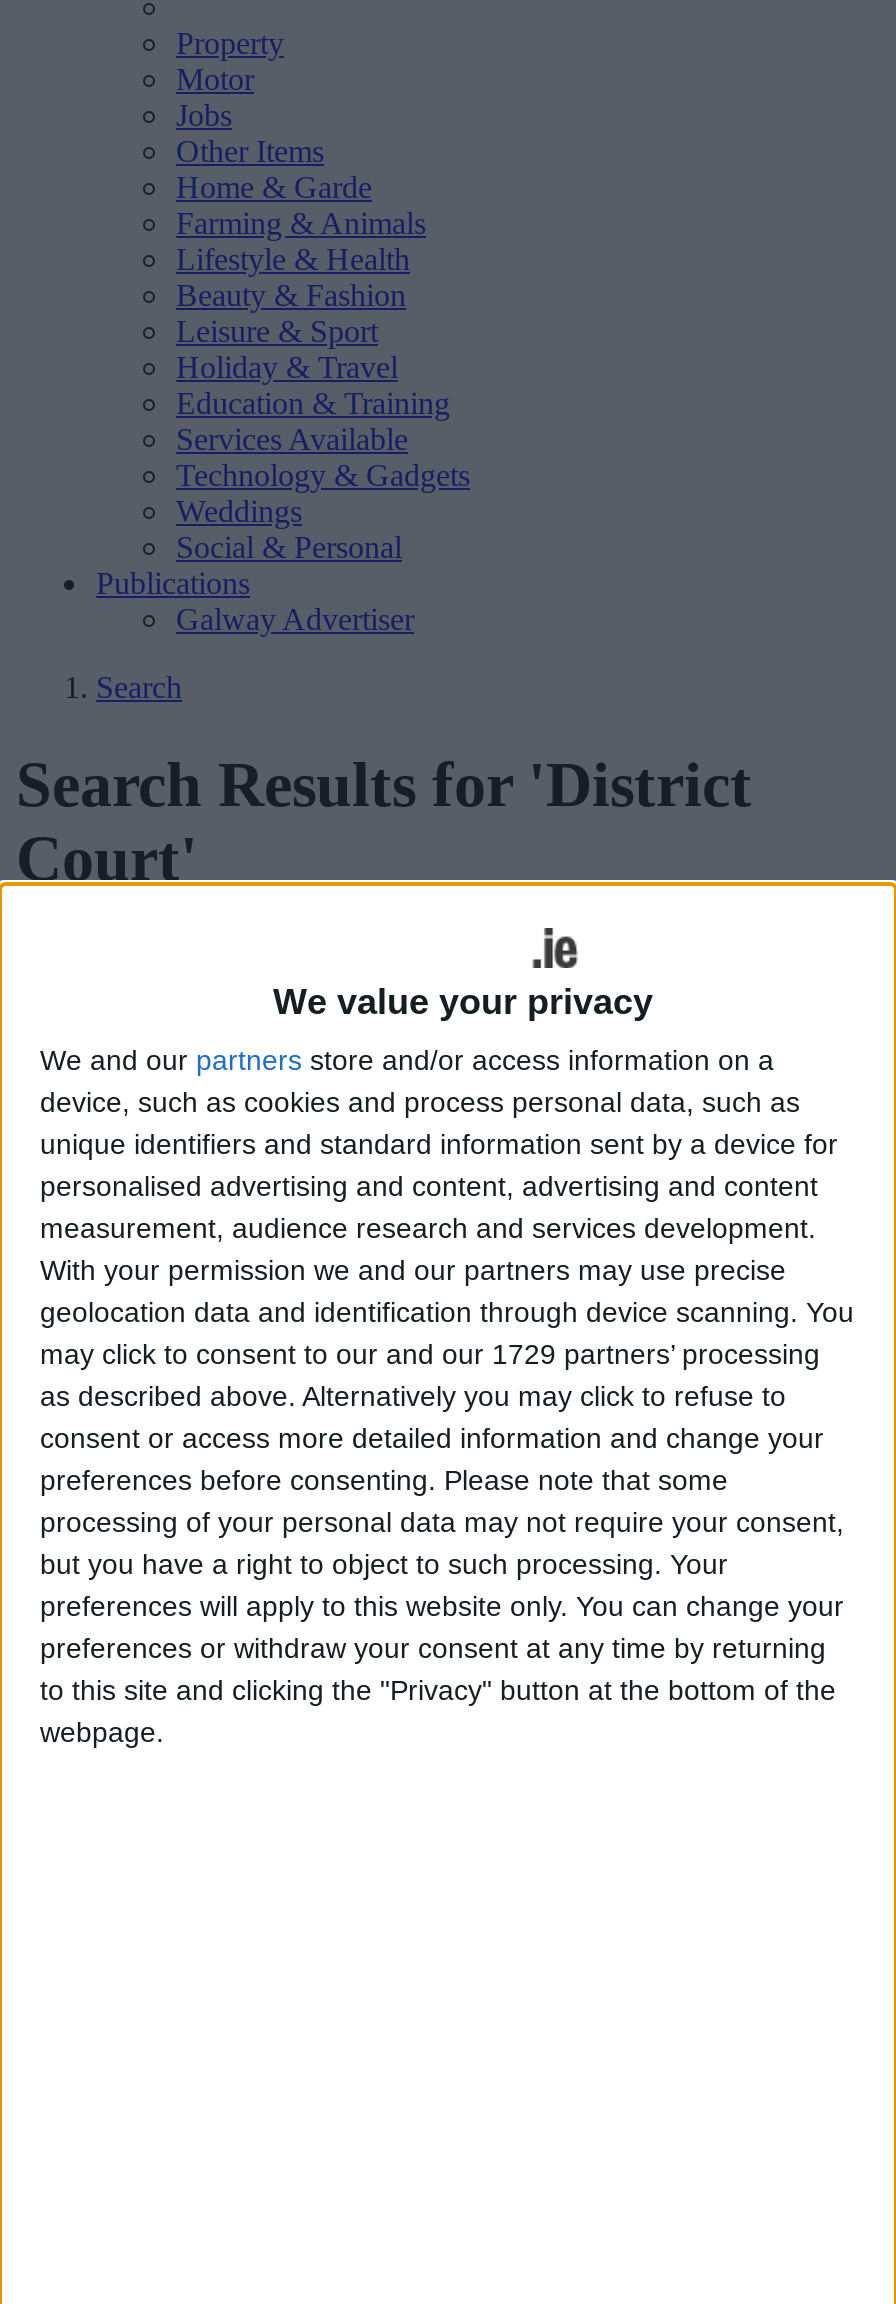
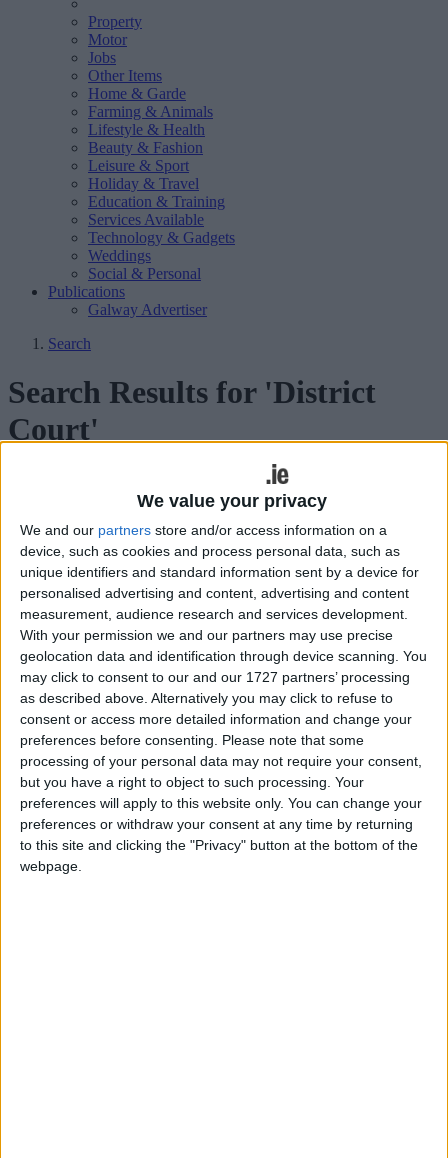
[40,1338,820,1370] may click to consent to our and our 1729 partners’ processing -> [20,669,410,685] may click to consent to our and our 1727 partners’ processing

